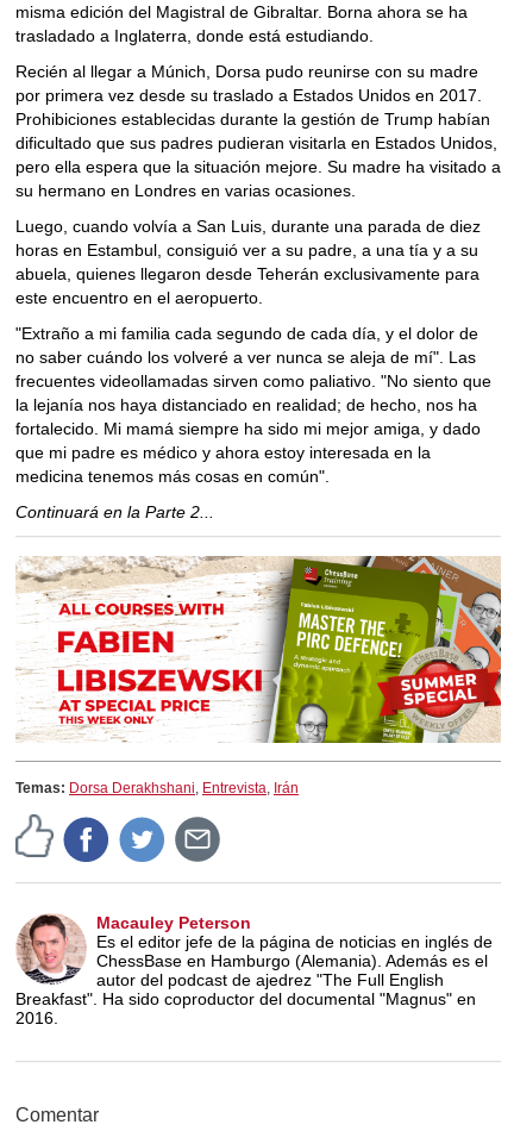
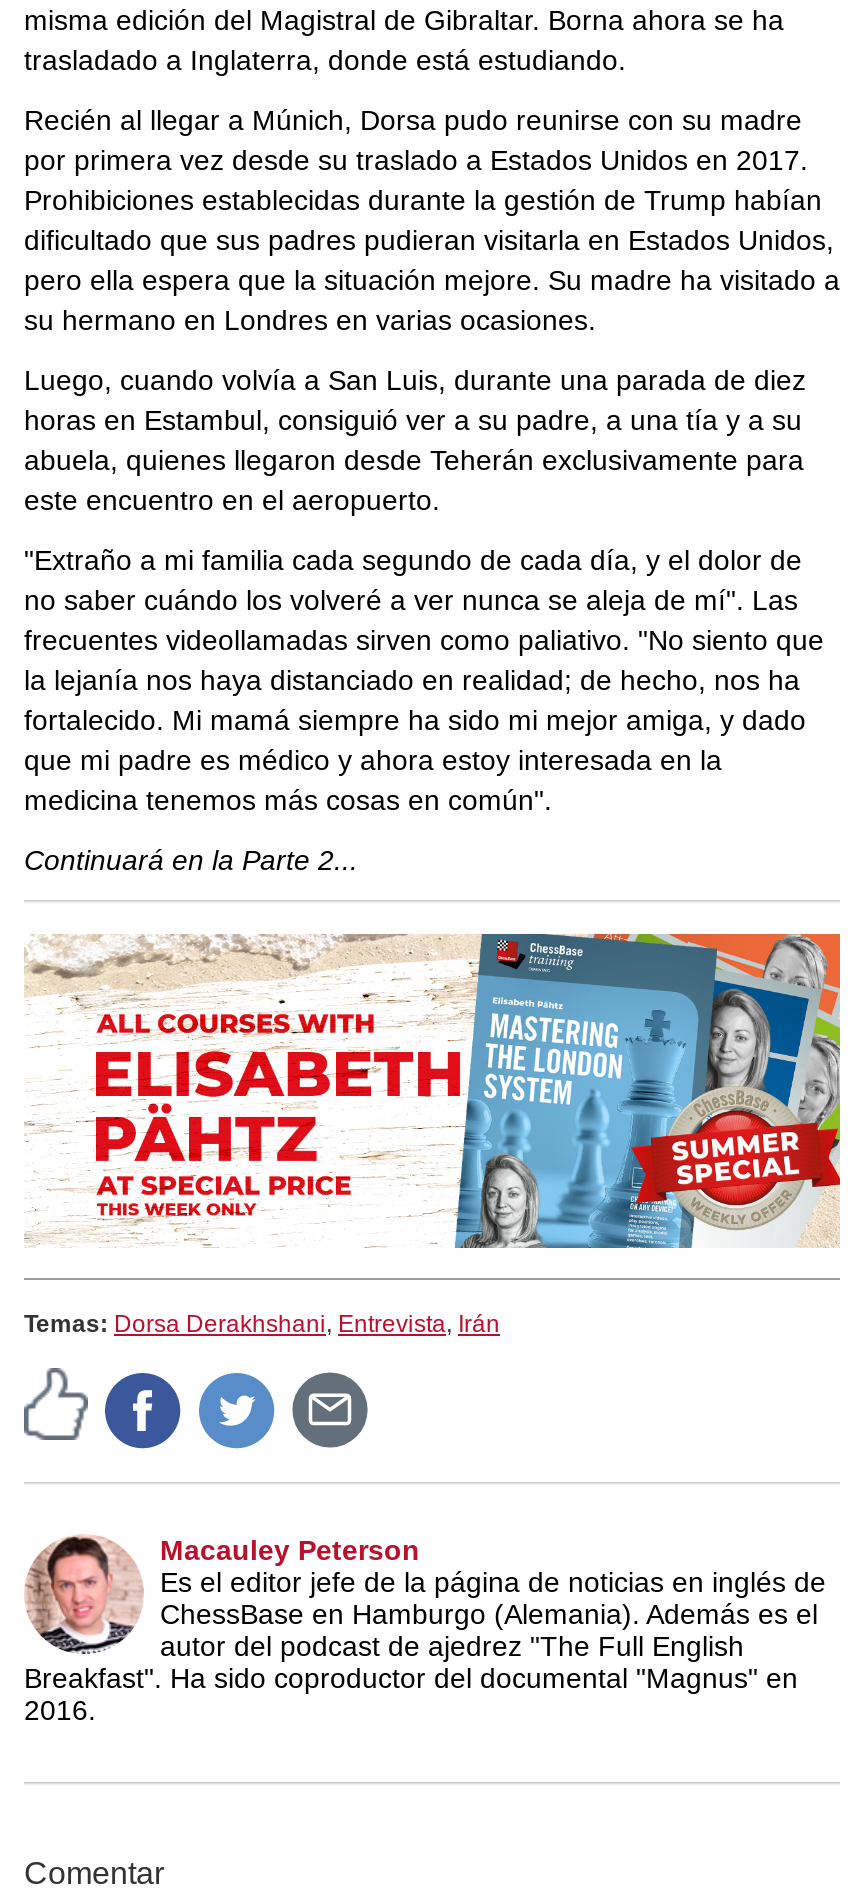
[58,555,502,744] [image] -> [94,932,842,1250] [image]

